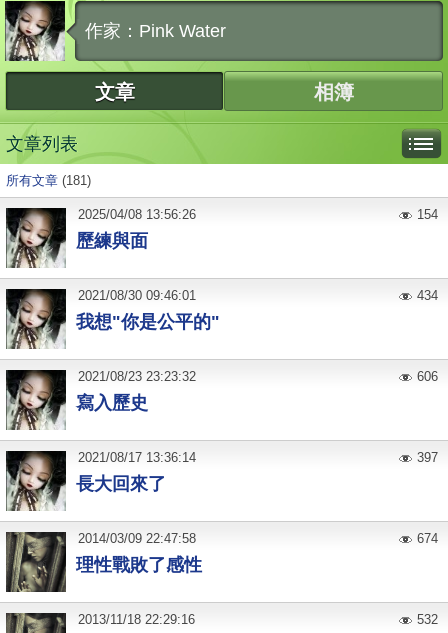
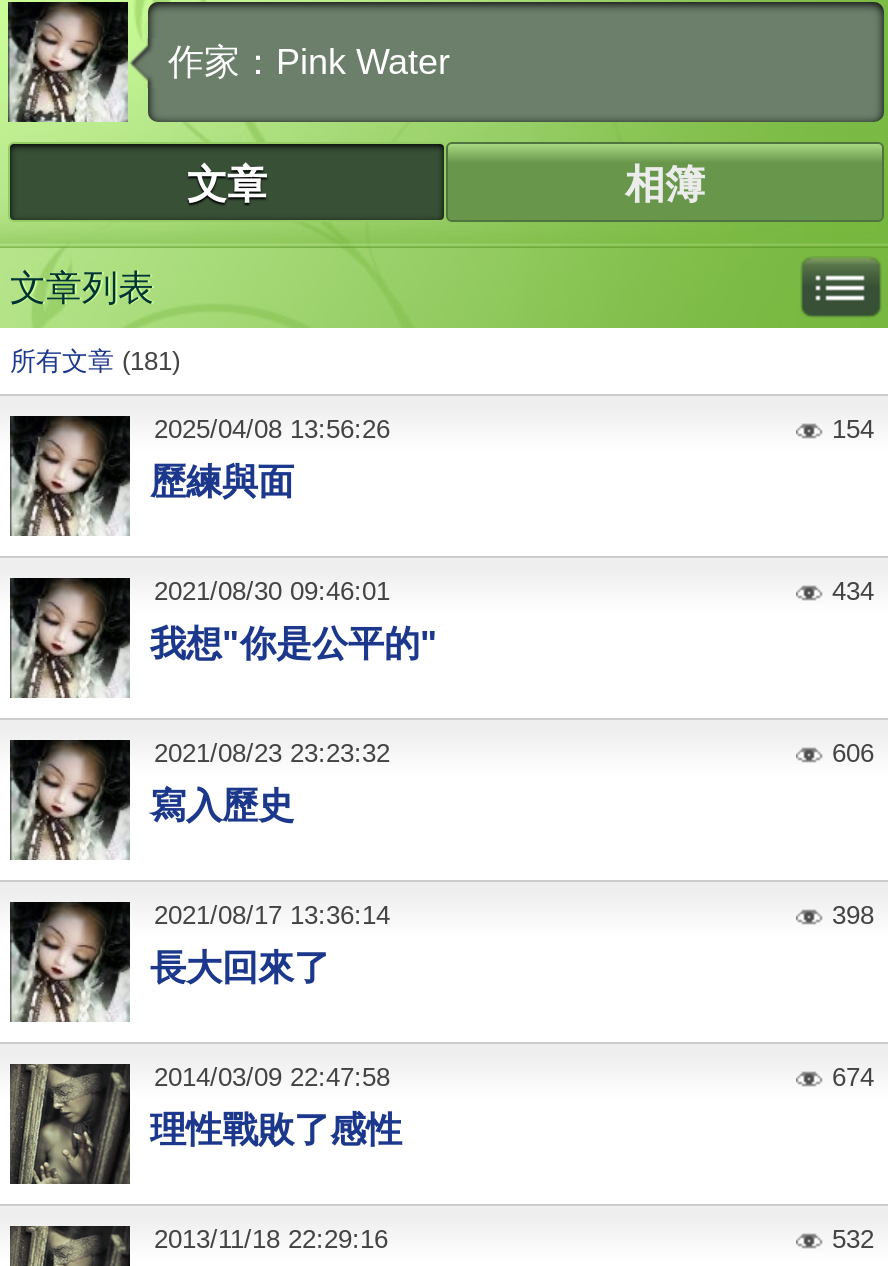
[417,450,438,465] 397 -> [832,900,874,930] 398

